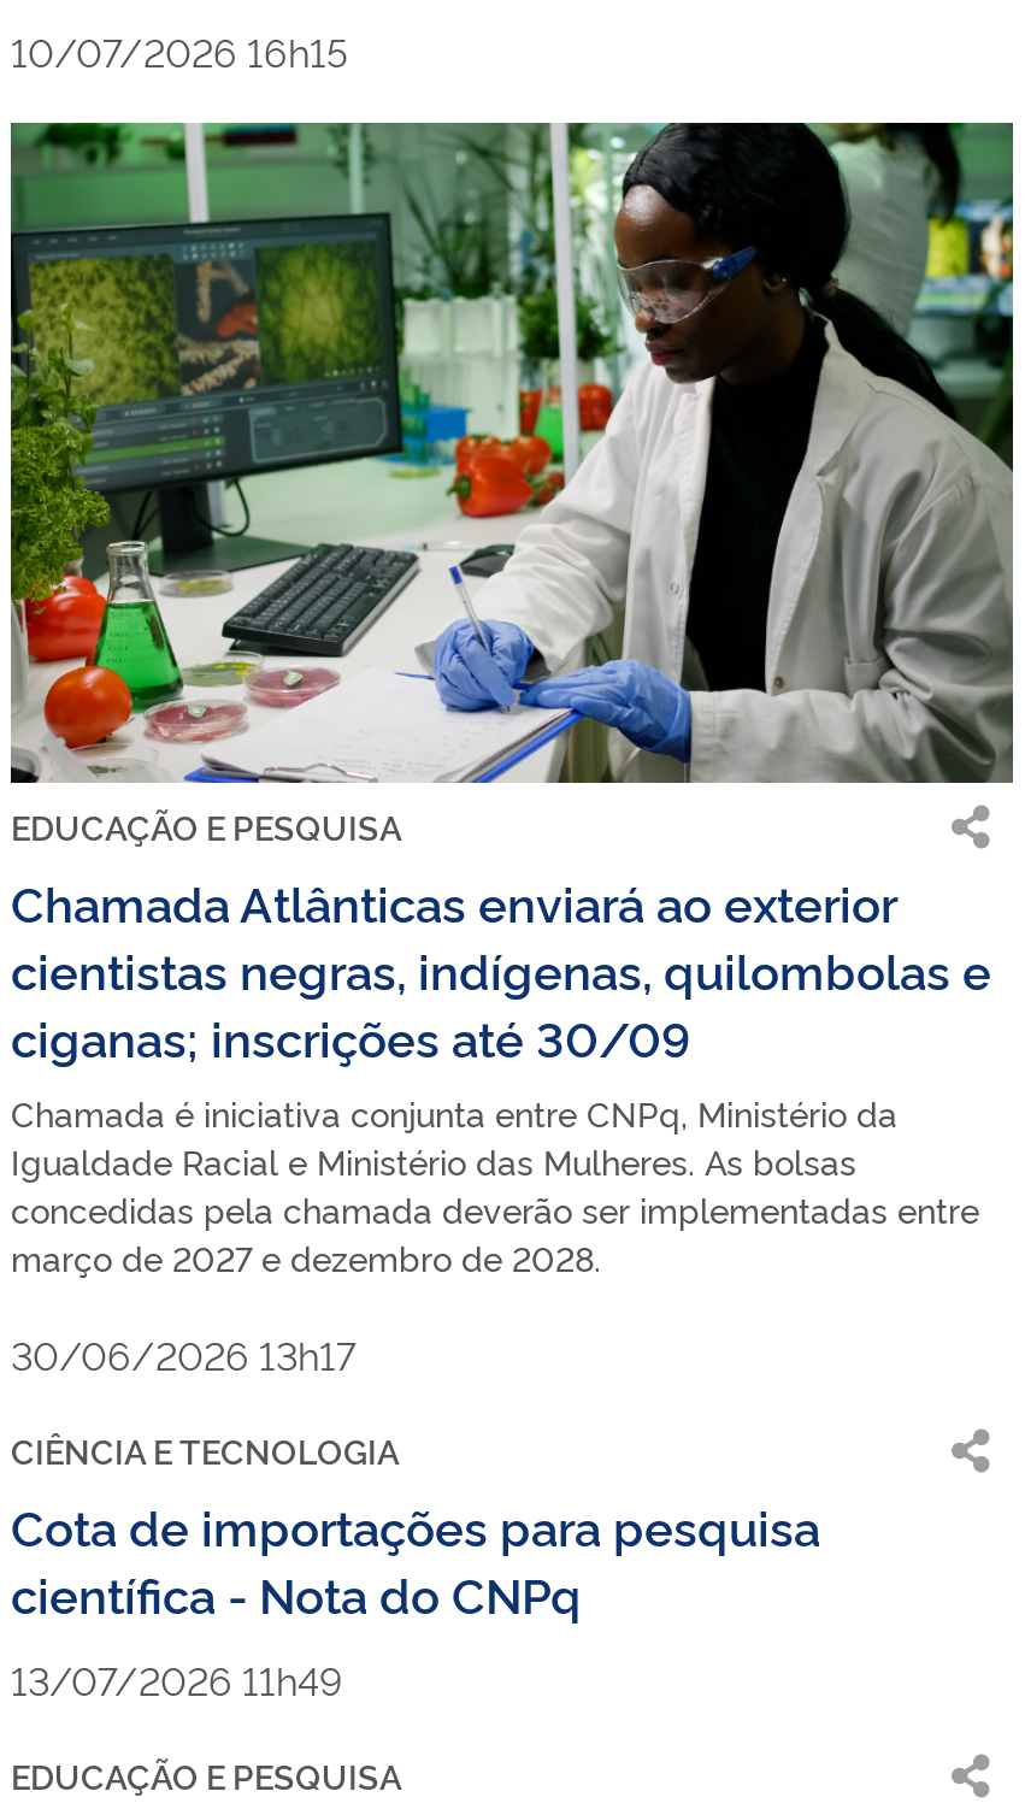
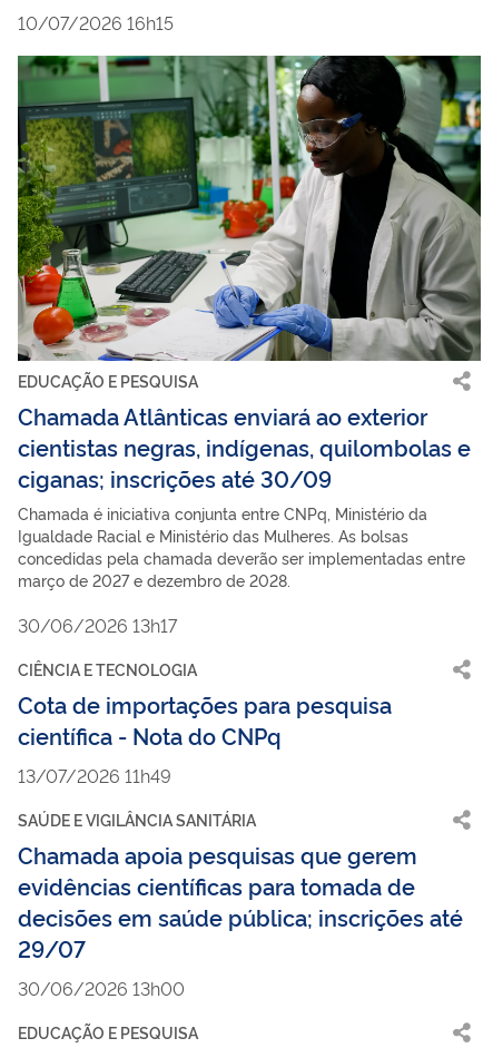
none -> [18,809,463,1000] SAÚDE E VIGILÂNCIA SANITÁRIA | Chamada apoia pesquisas que gerem | evidências científicas para tomada de | decisões em saúde pública; inscrições até | 29/07 | 30/06/2026 13h00

